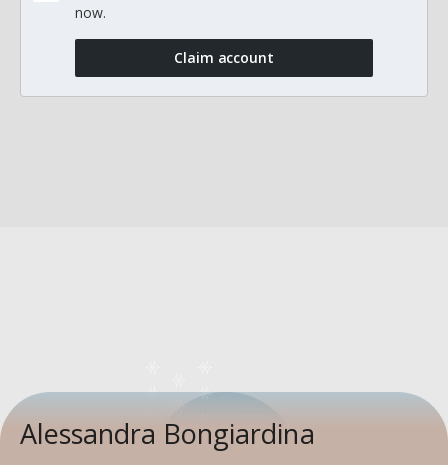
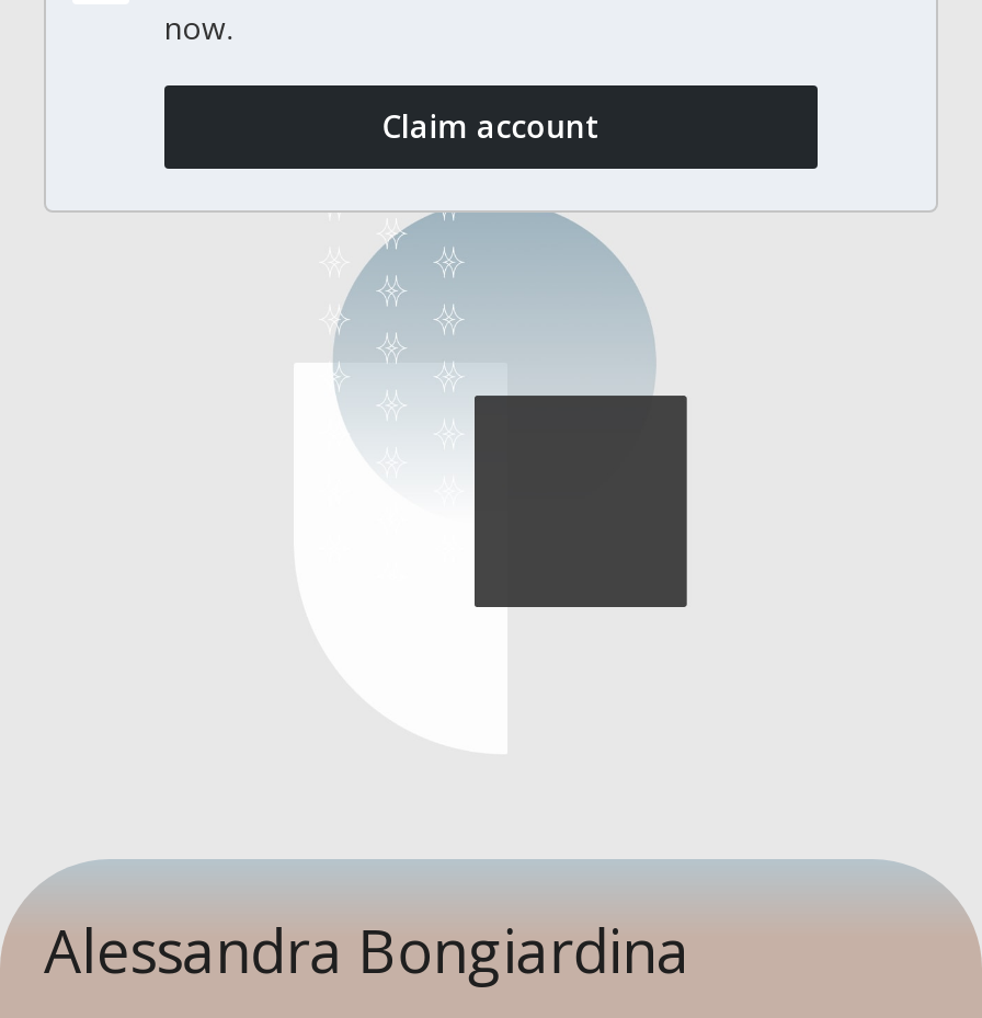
none -> [296,213,688,609] [image]

